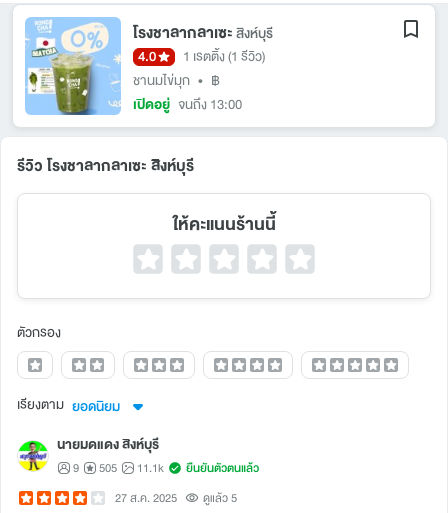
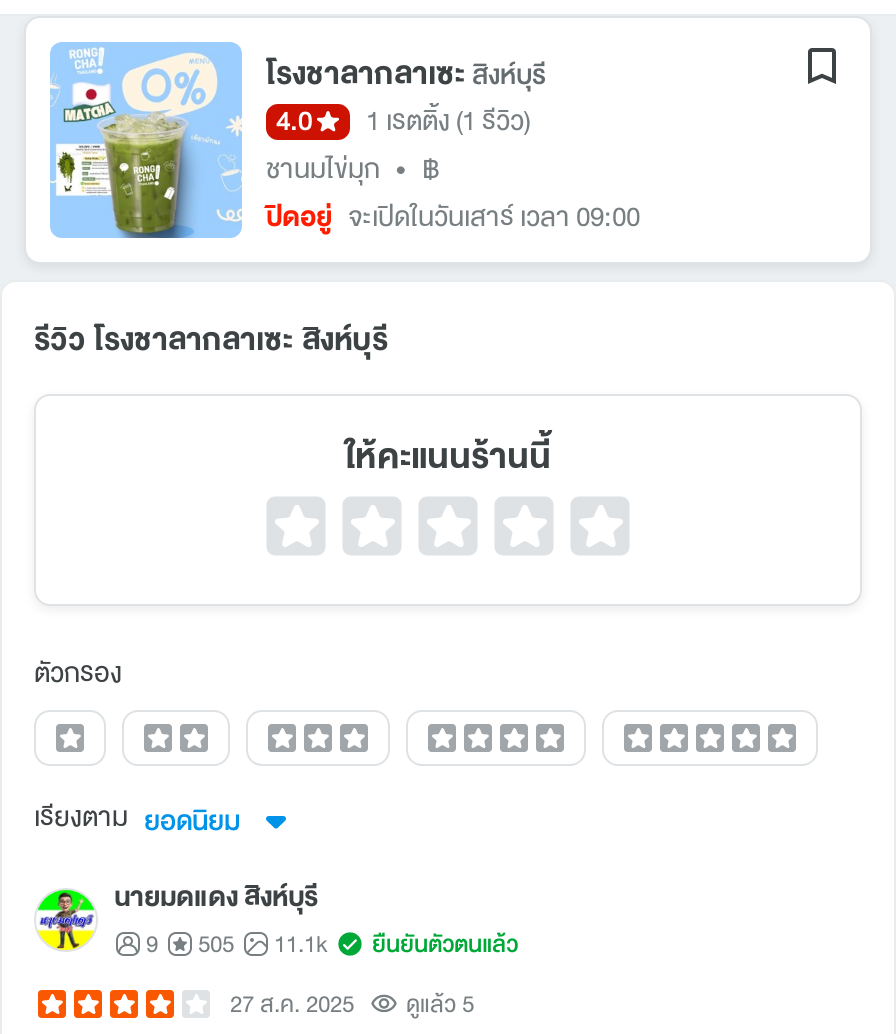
[133,94,242,115] เปิดอยู่ จนถึง 13:00 -> [266,196,640,238] ปิดอยู่ จะเปิดในวันเสาร์ เวลา 09:00

